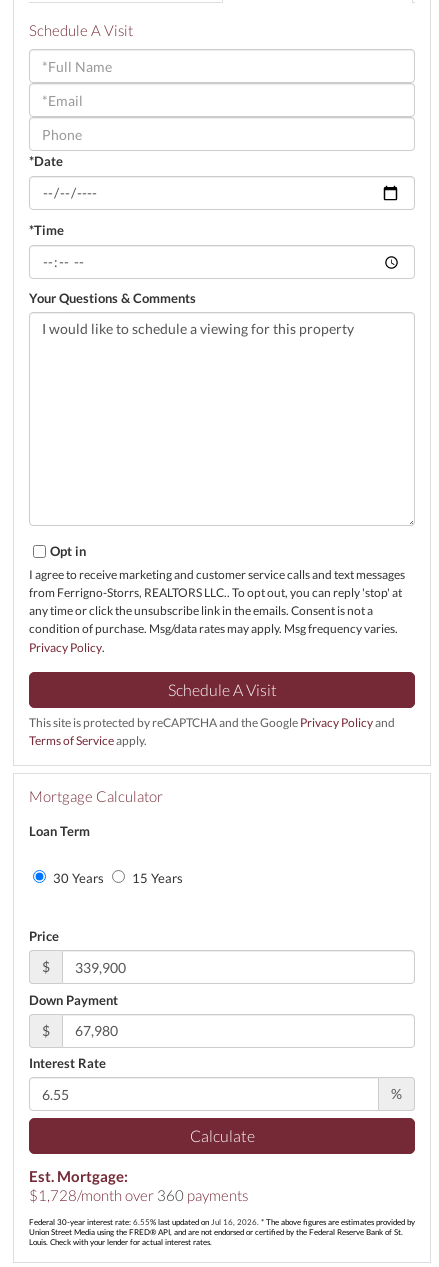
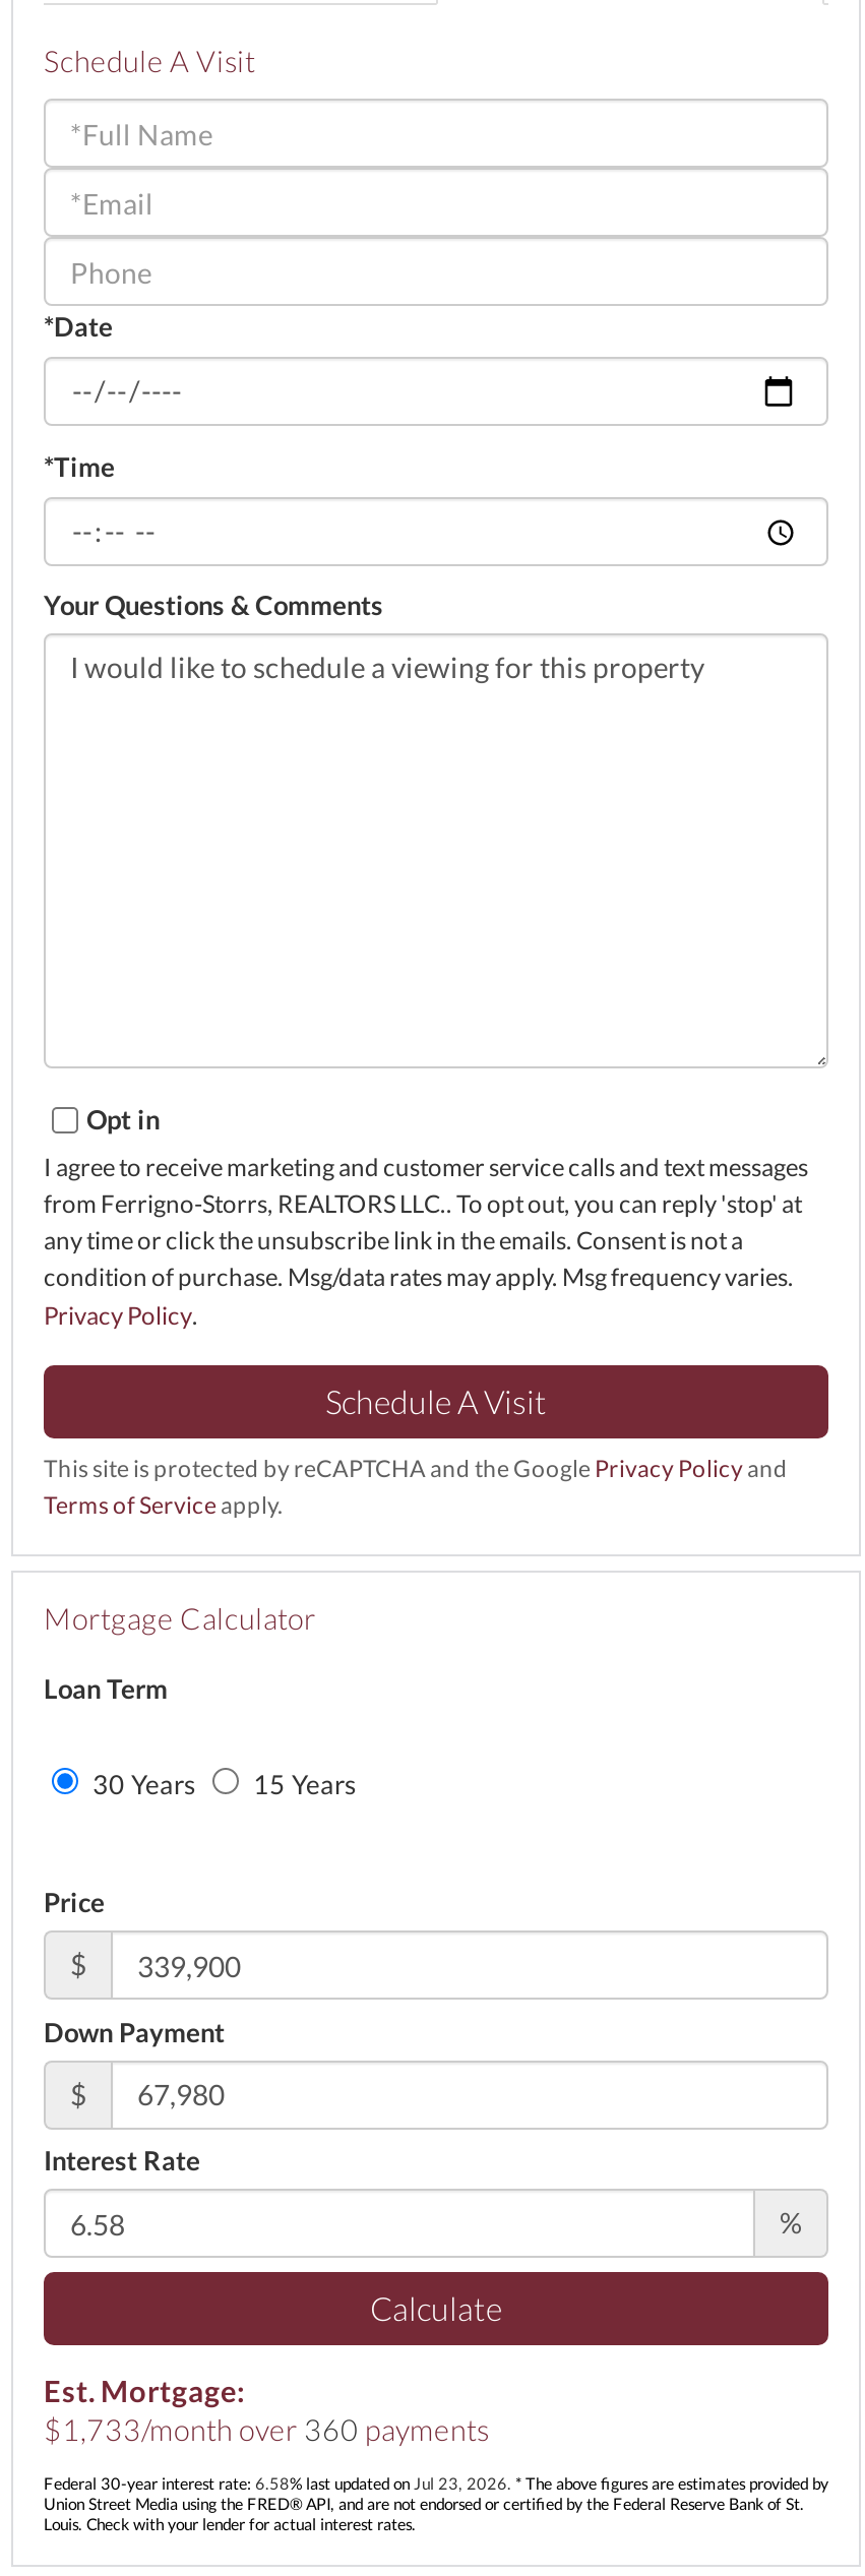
[29,1187,248,1204] $1,728/month over 360 payments -> [44,2412,489,2447] $1,733/month over 360 payments
[29,1217,415,1227] Federal 30-year interest rate: 6.55% last updated on Jul 16, 2026. * The above figures are estimates provided by -> [44,2473,828,2493] Federal 30-year interest rate: 6.58% last updated on Jul 23, 2026. * The above figures are estimates provided by

